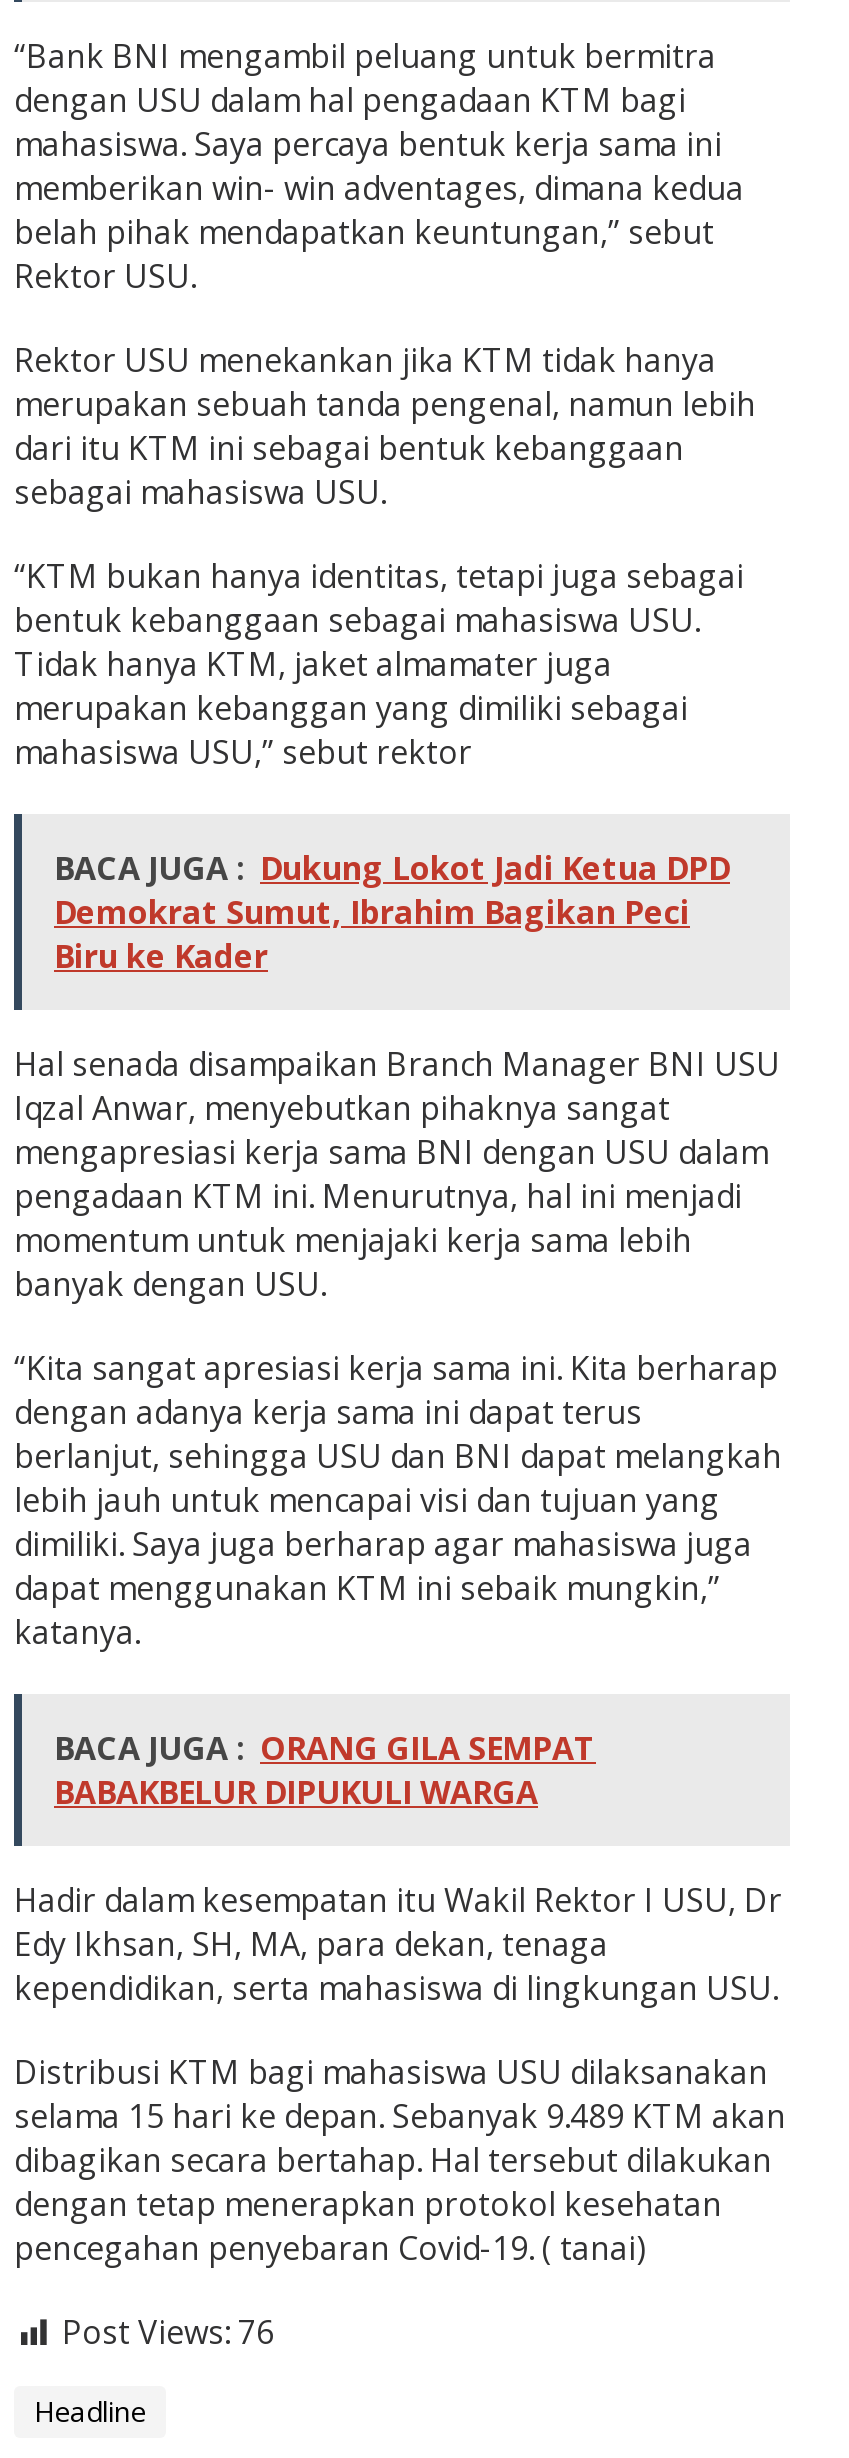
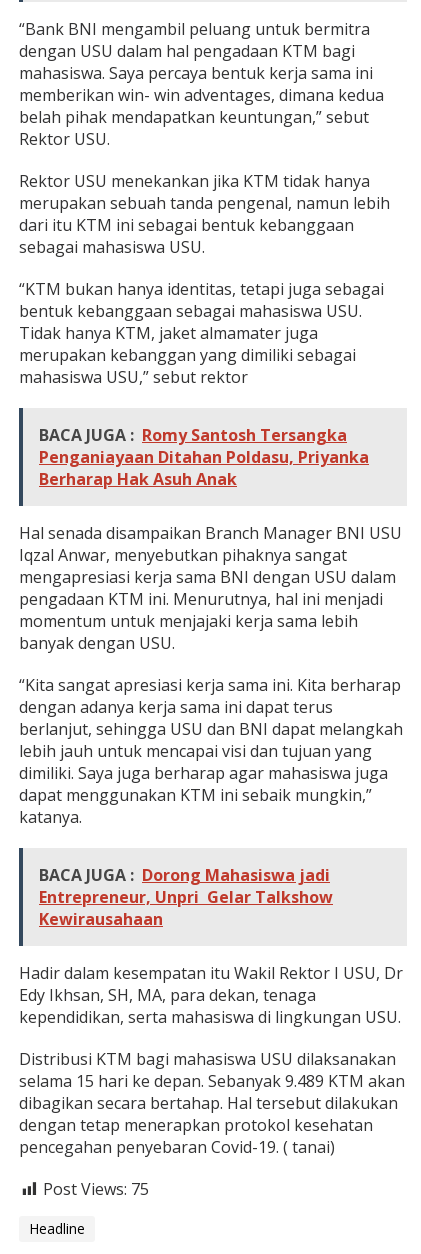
[54,846,730,978] BACA JUGA : Dukung Lokot Jadi Ketua DPD | Demokrat Sumut, Ibrahim Bagikan Peci | Biru ke Kader -> [39,424,369,490] BACA JUGA : Romy Santosh Tersangka | Penganiayaan Ditahan Poldasu, Priyanka | Berharap Hak Asuh Anak
[54,1726,596,1814] BACA JUGA : ORANG GILA SEMPAT | BABAKBELUR DIPUKULI WARGA -> [39,864,333,930] BACA JUGA : Dorong Mahasiswa jadi | Entrepreneur, Unpri Gelar Talkshow | Kewirausahaan
[62,2310,274,2354] Post Views: 76 -> [43,1178,149,1200] Post Views: 75

